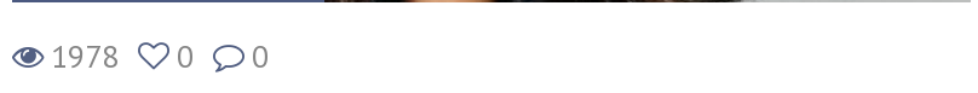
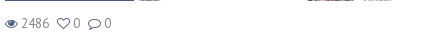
[44,36,269,77] 1978 0 0 -> [18,15,111,32] 2486 0 0

